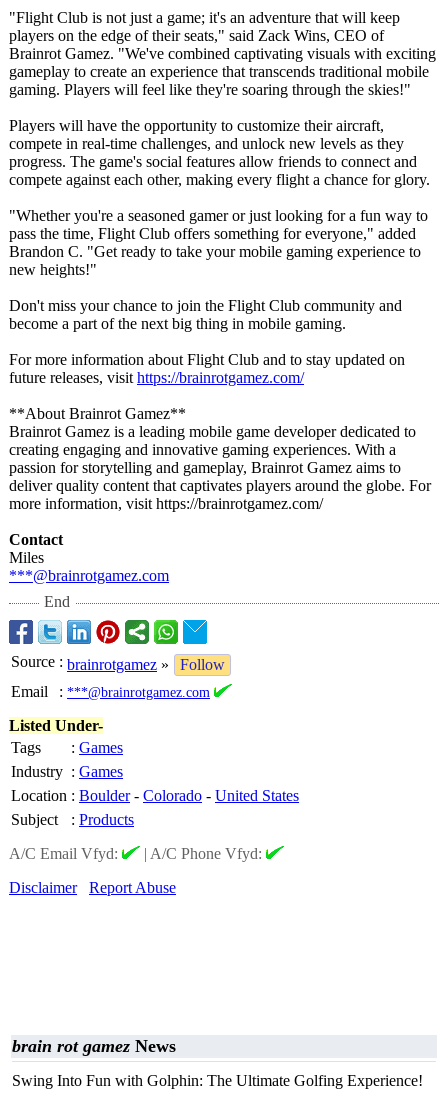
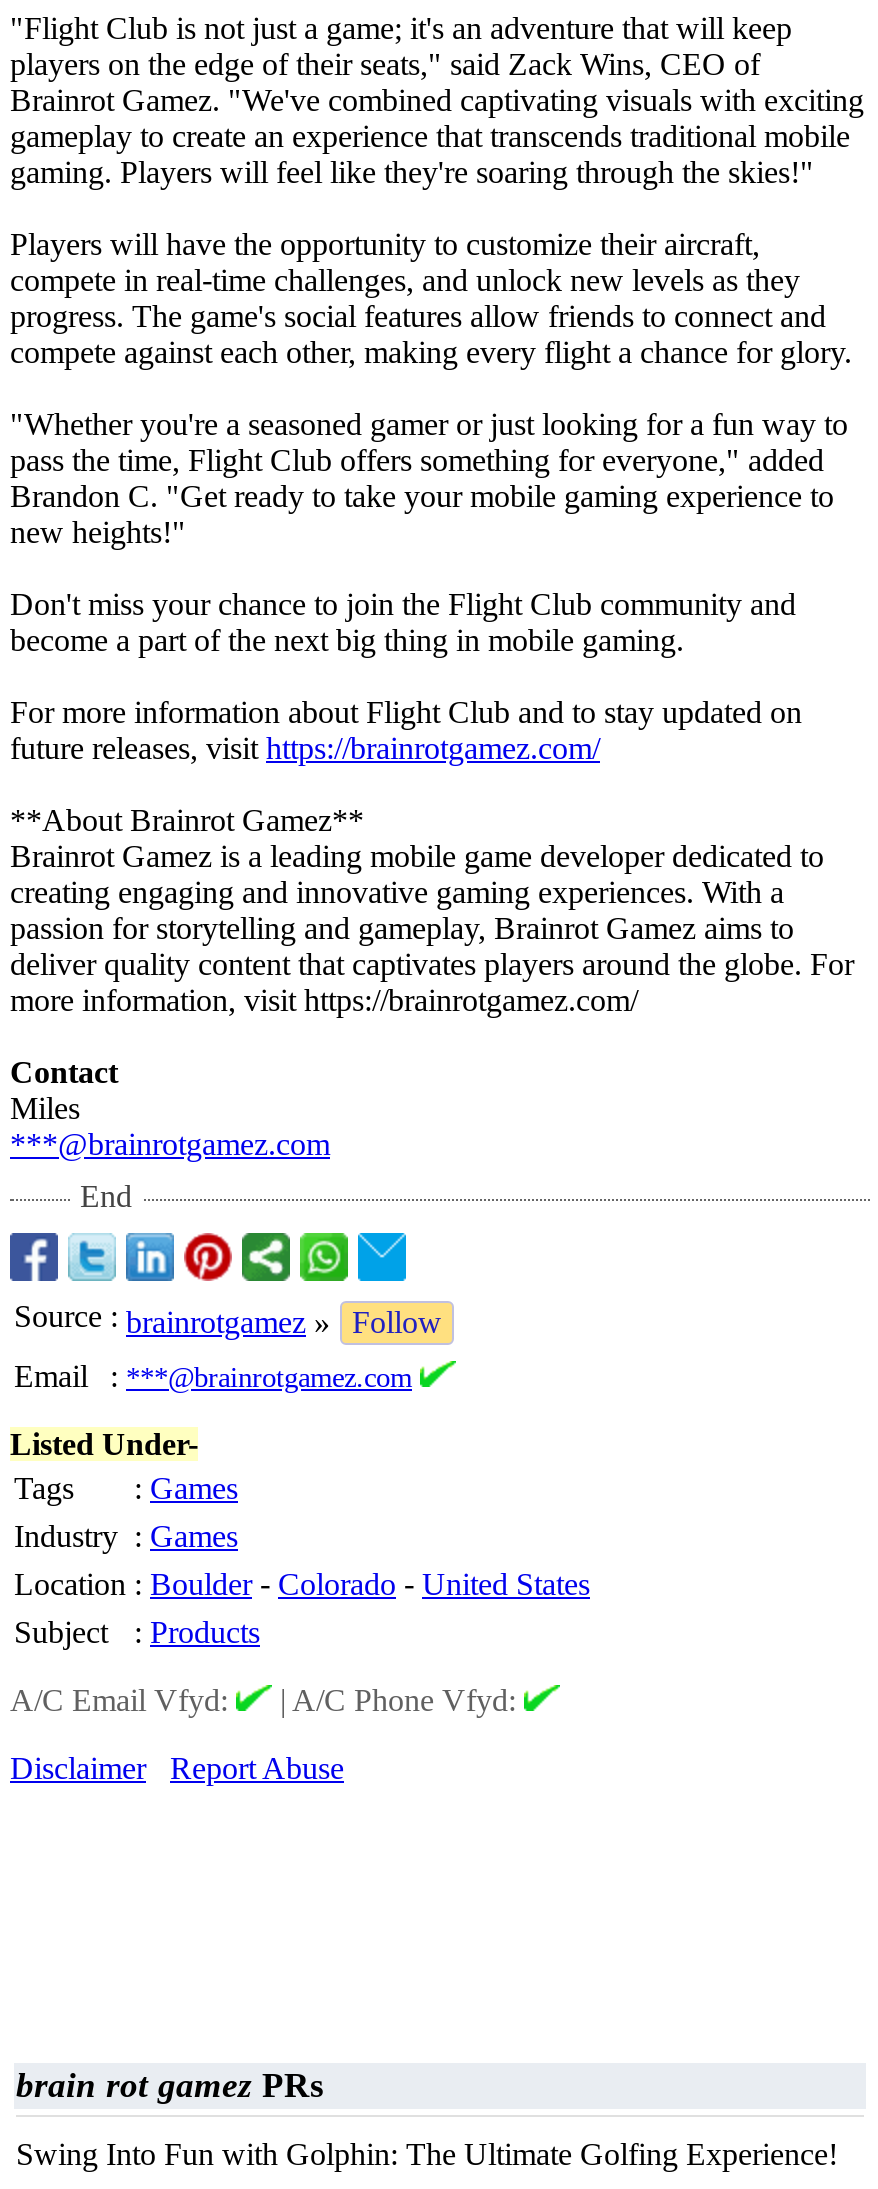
[12,1036,176,1056] brain rot gamez News -> [16,2065,324,2105] brain rot gamez PRs

